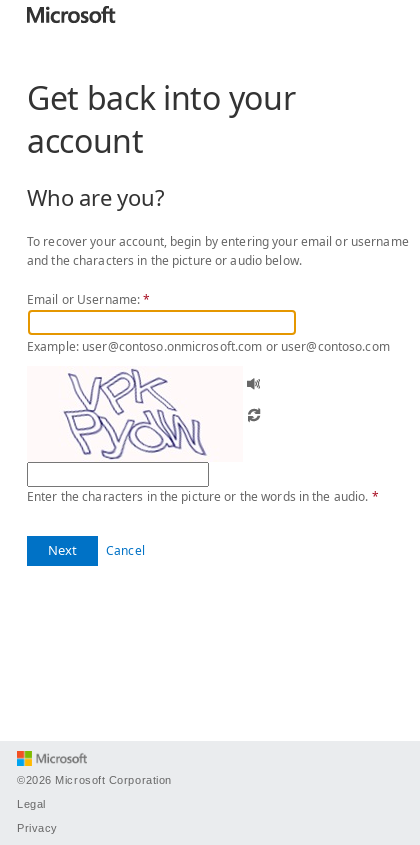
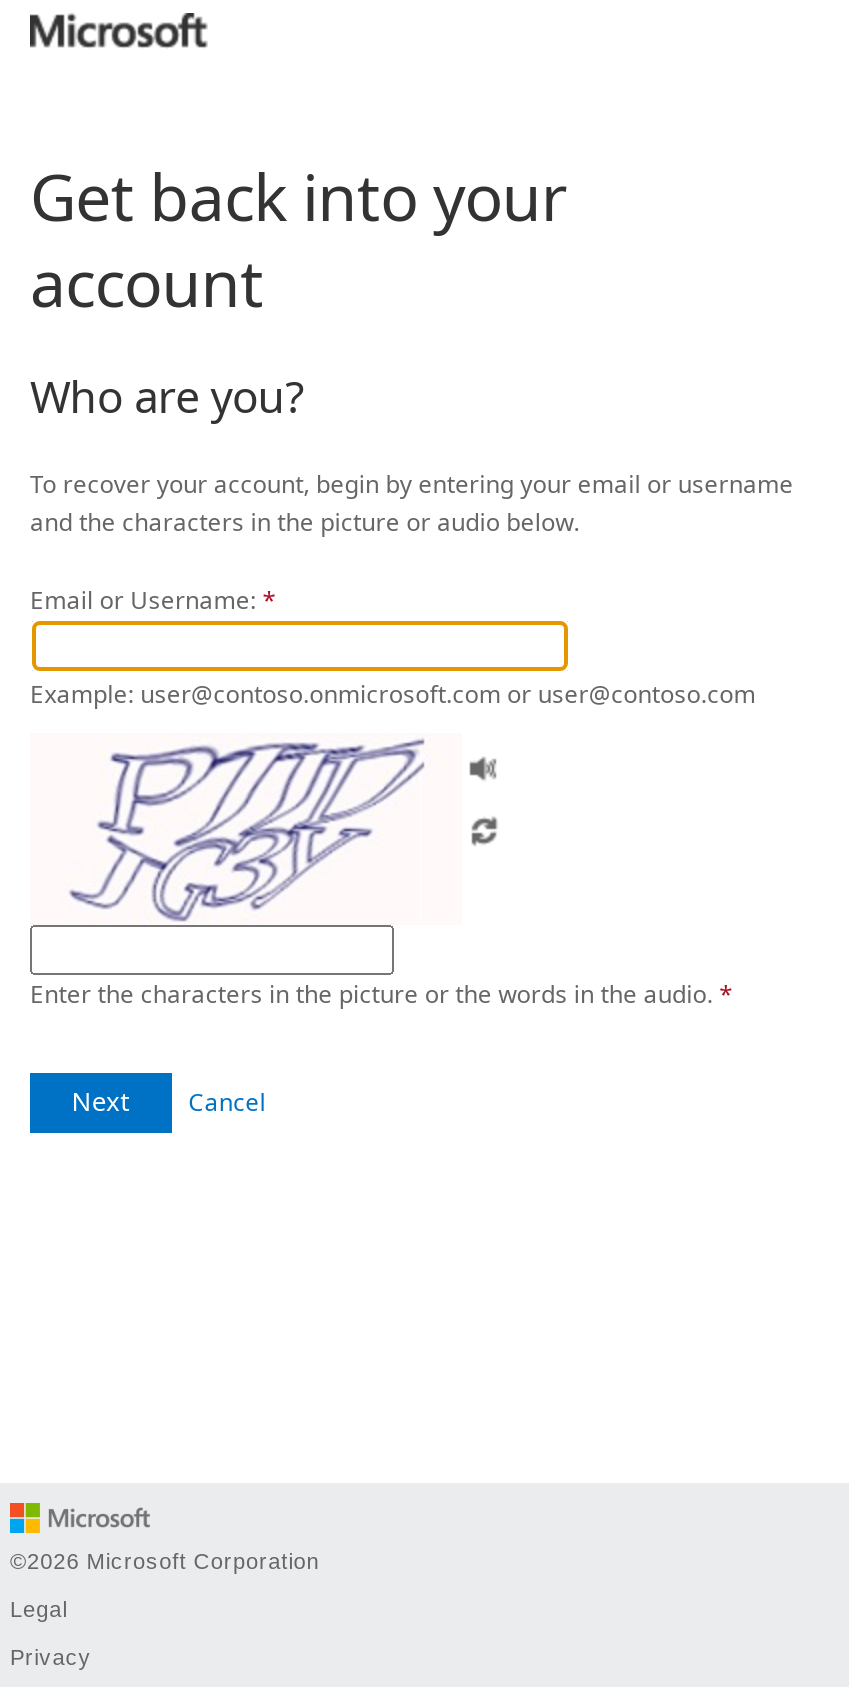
[48,368,224,461] [image] -> [68,737,426,921] [image]

